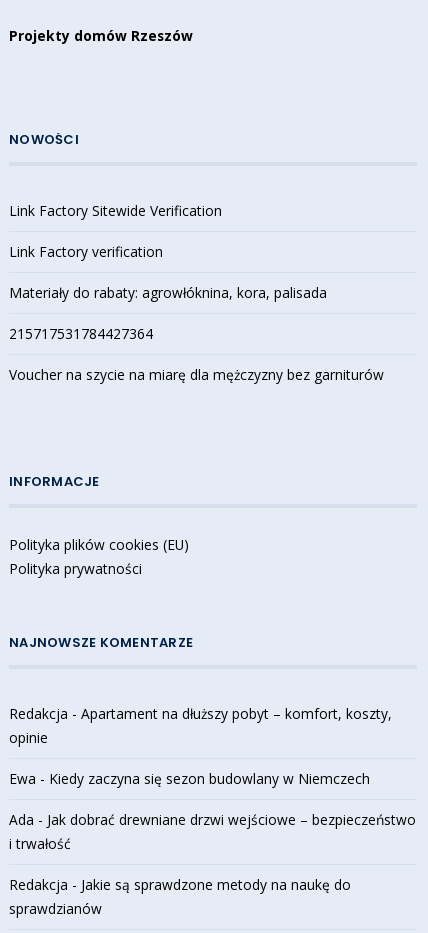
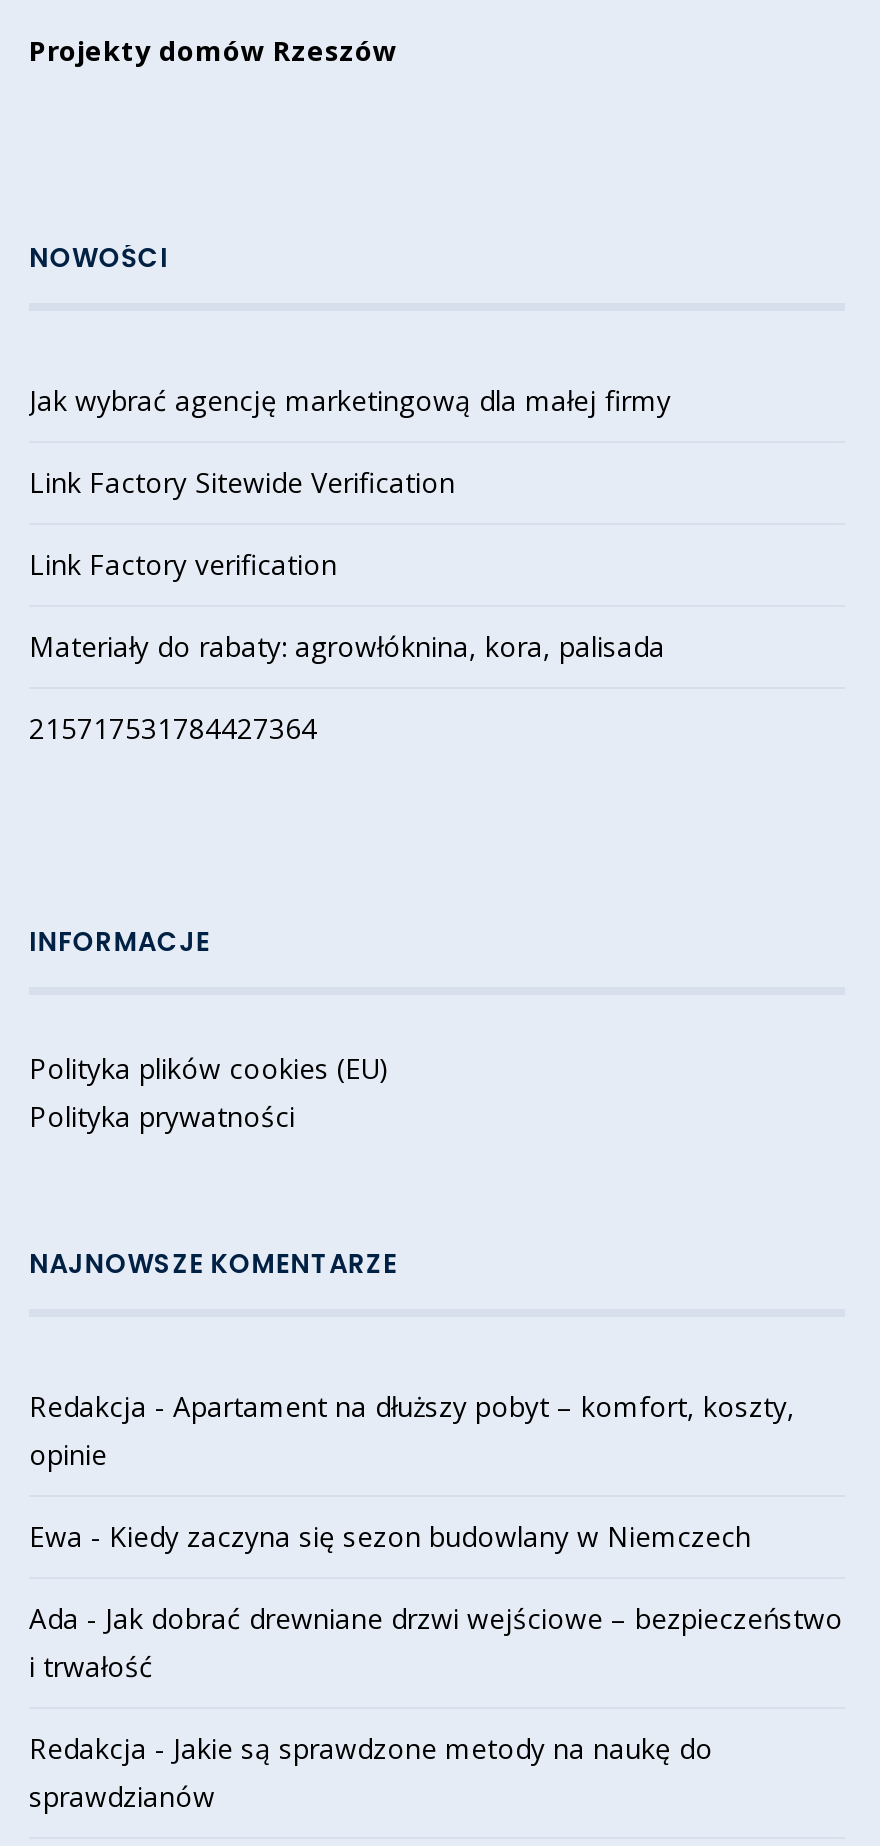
none -> [29,380,671,418] Jak wybrać agencję marketingową dla małej firmy
moved [9,200,327,342] -> [29,462,665,746]: Link Factory Sitewide Verification | Link Factory verification | Materiały do rabaty: agrowłóknina, kora, palisada | 215717531784427364
[9,364,384,383] Voucher na szycie na miarę dla mężczyzny bez garniturów -> none

